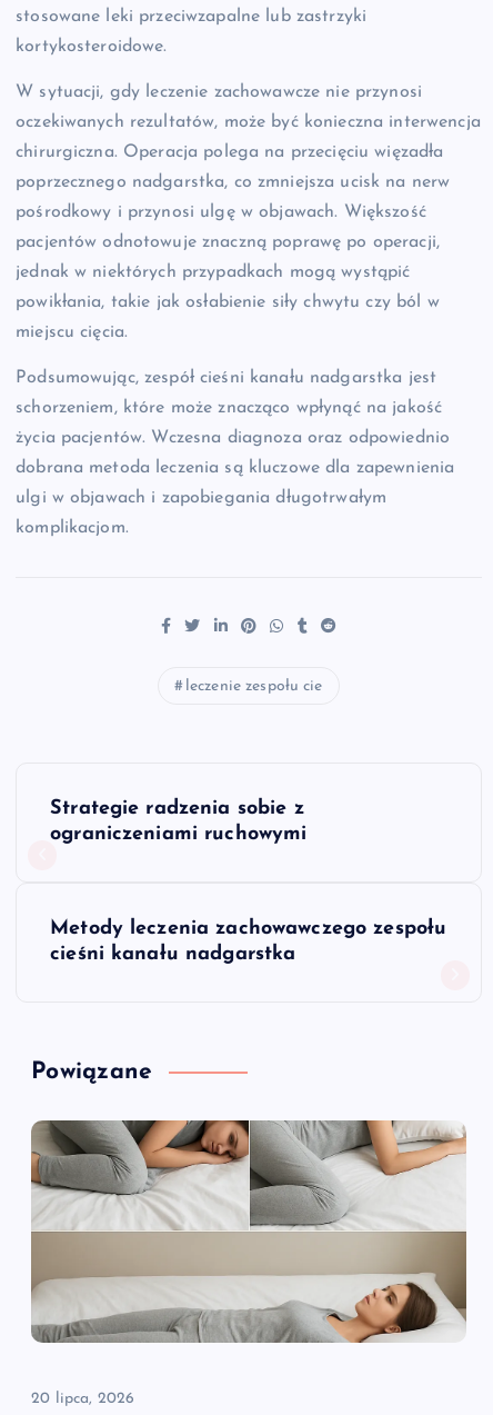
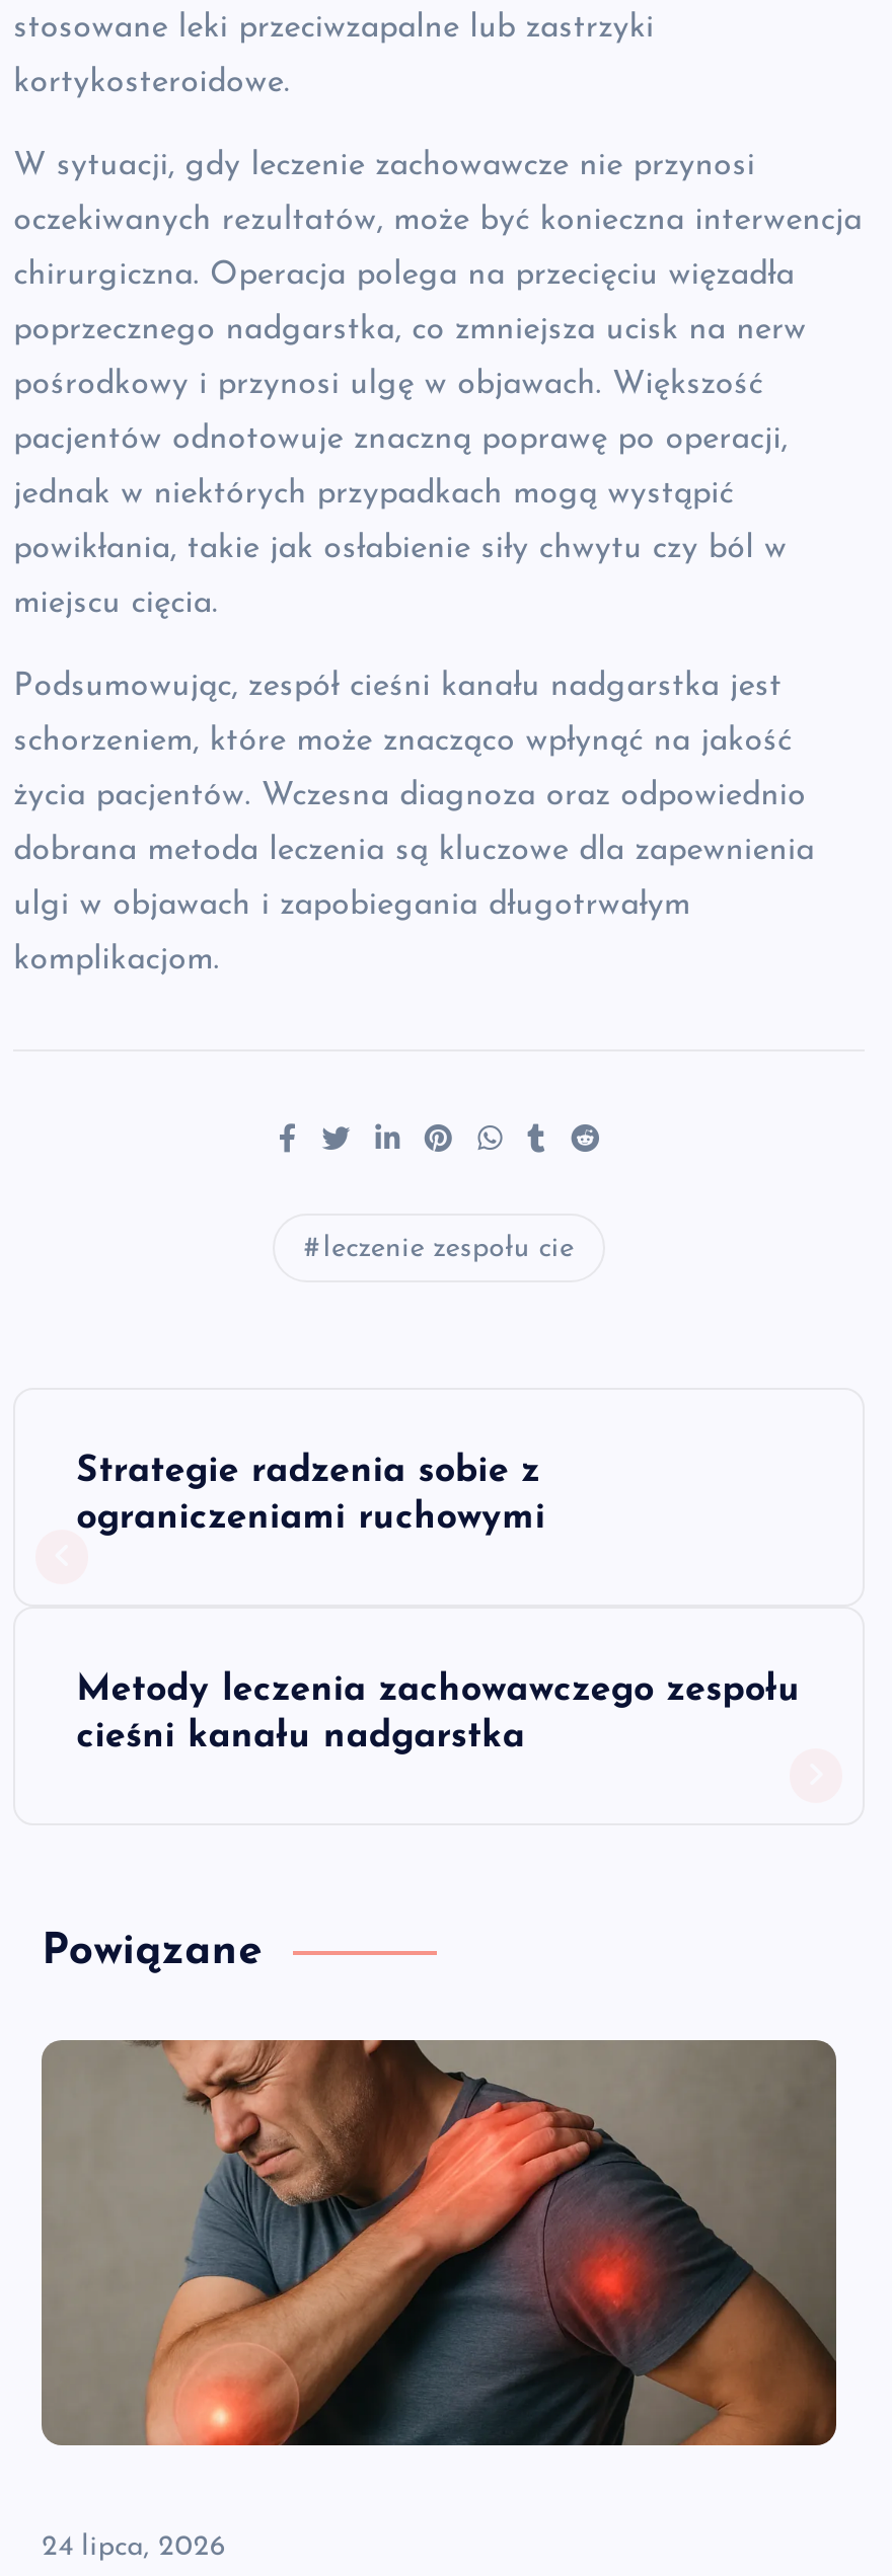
[15,1119,467,1409] [image] | i 20 lipca, 2026 -> [11,2038,838,2566] [image] | i 24 lipca, 2026

